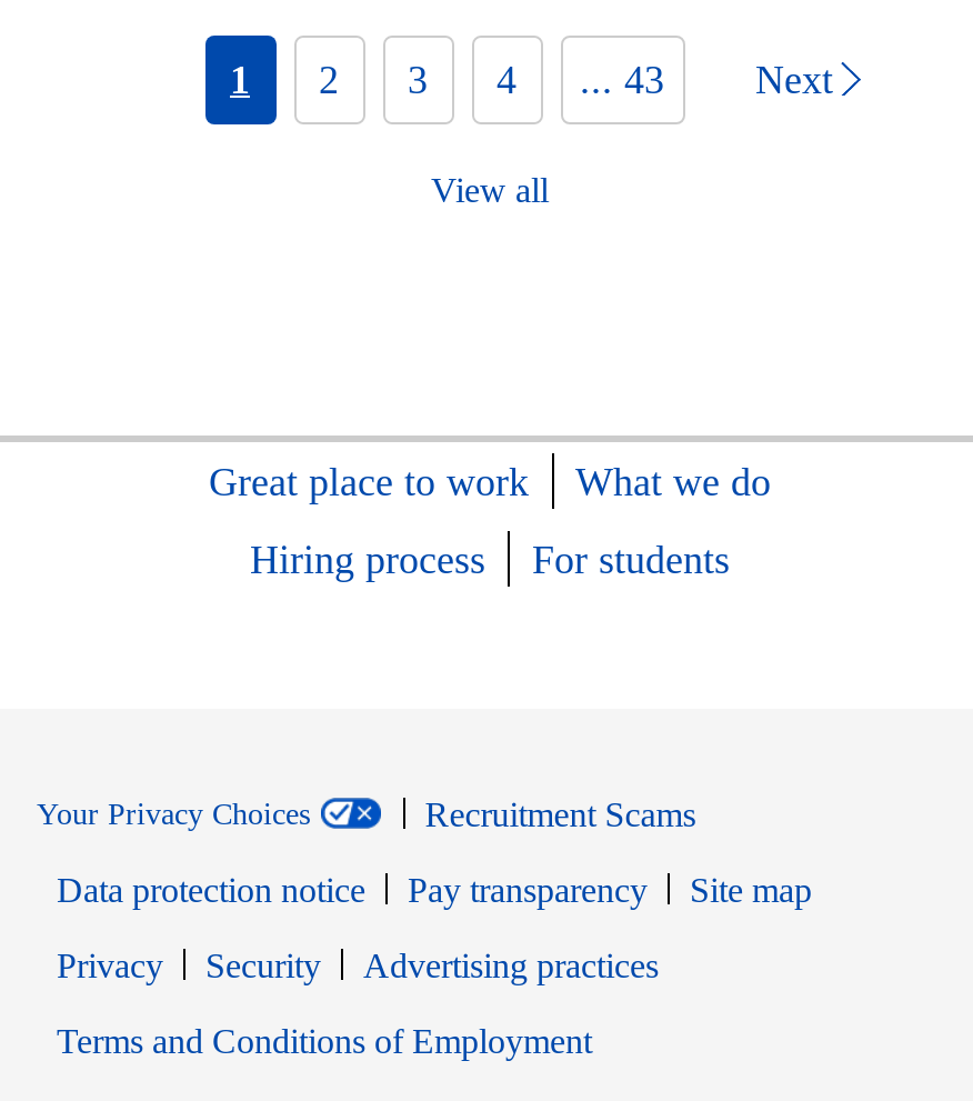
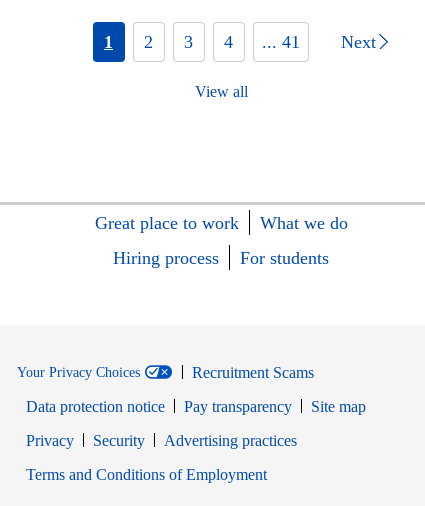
[230,57,664,101] 1 2 3 4 ... 43 -> [104,31,299,51] 1 2 3 4 ... 41

